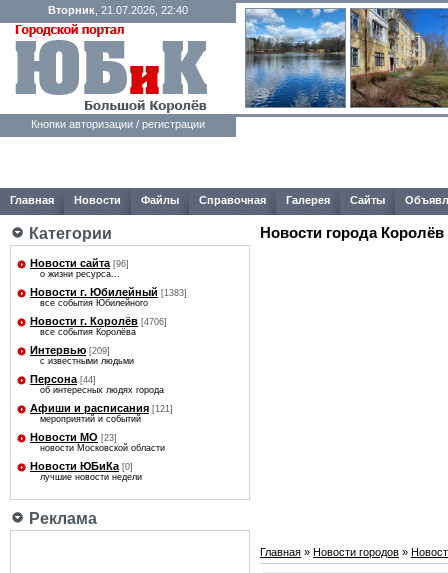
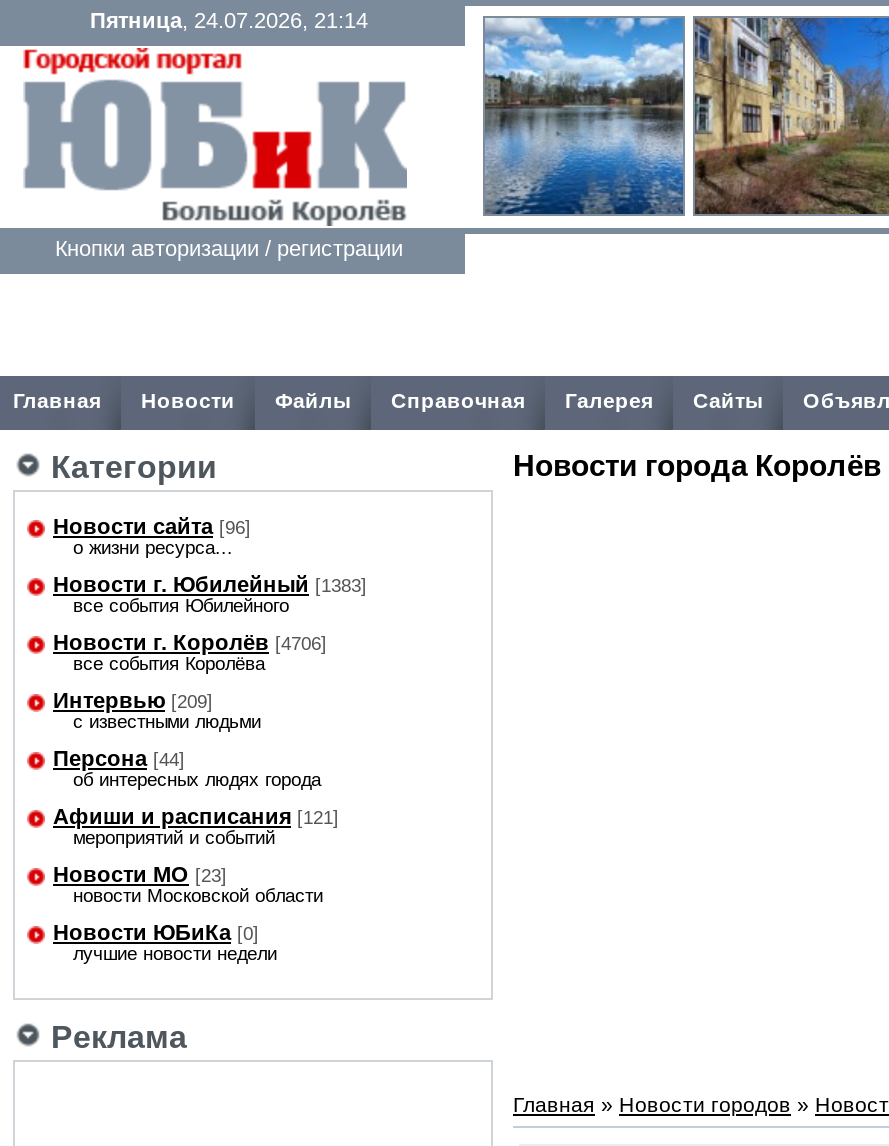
[48,4,188,16] Вторник, 21.07.2026, 22:40 -> [90,8,368,32] Пятница, 24.07.2026, 21:14

